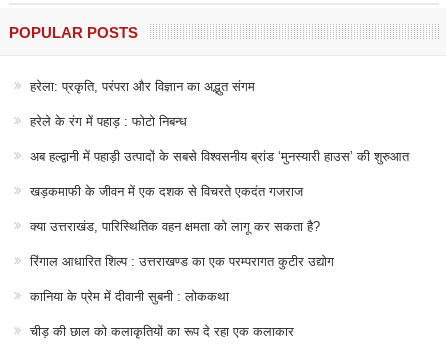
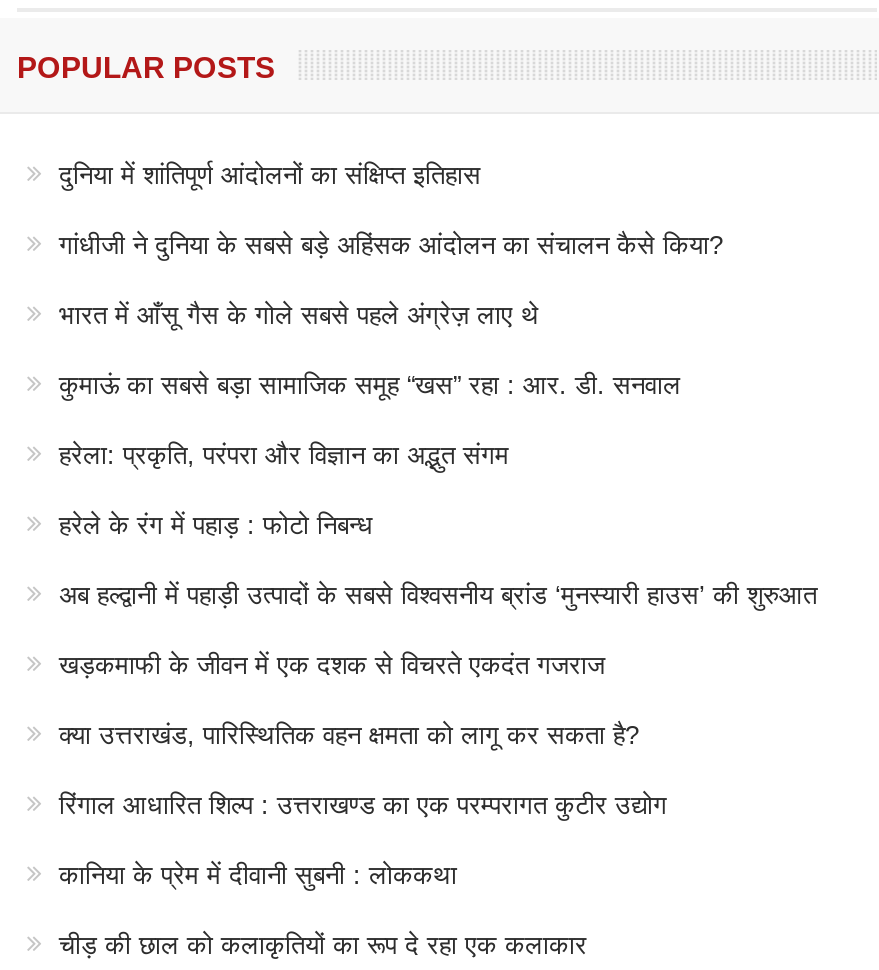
none -> [59,161,723,401] दुनिया में शांतिपूर्ण आंदोलनों का संक्षिप्त इतिहास | गांधीजी ने दुनिया के सबसे बड़े अहिंसक आंदोलन का संचालन कैसे किया? | भारत में आँसू गैस के गोले सबसे पहले अंग्रेज़ लाए थे | कुमाऊं का सबसे बड़ा सामाजिक समूह “खस” रहा : आर. डी. सनवाल

